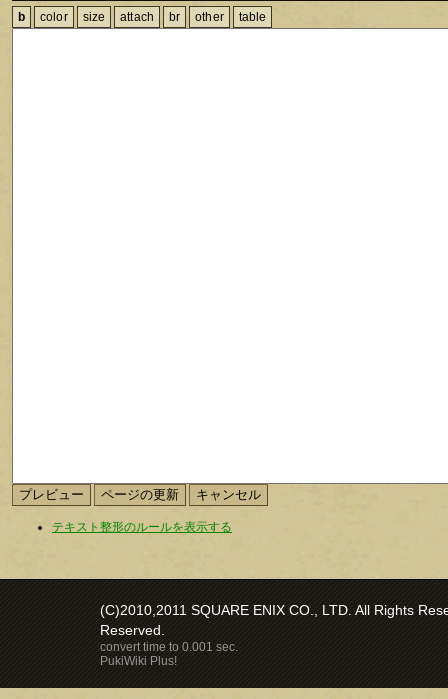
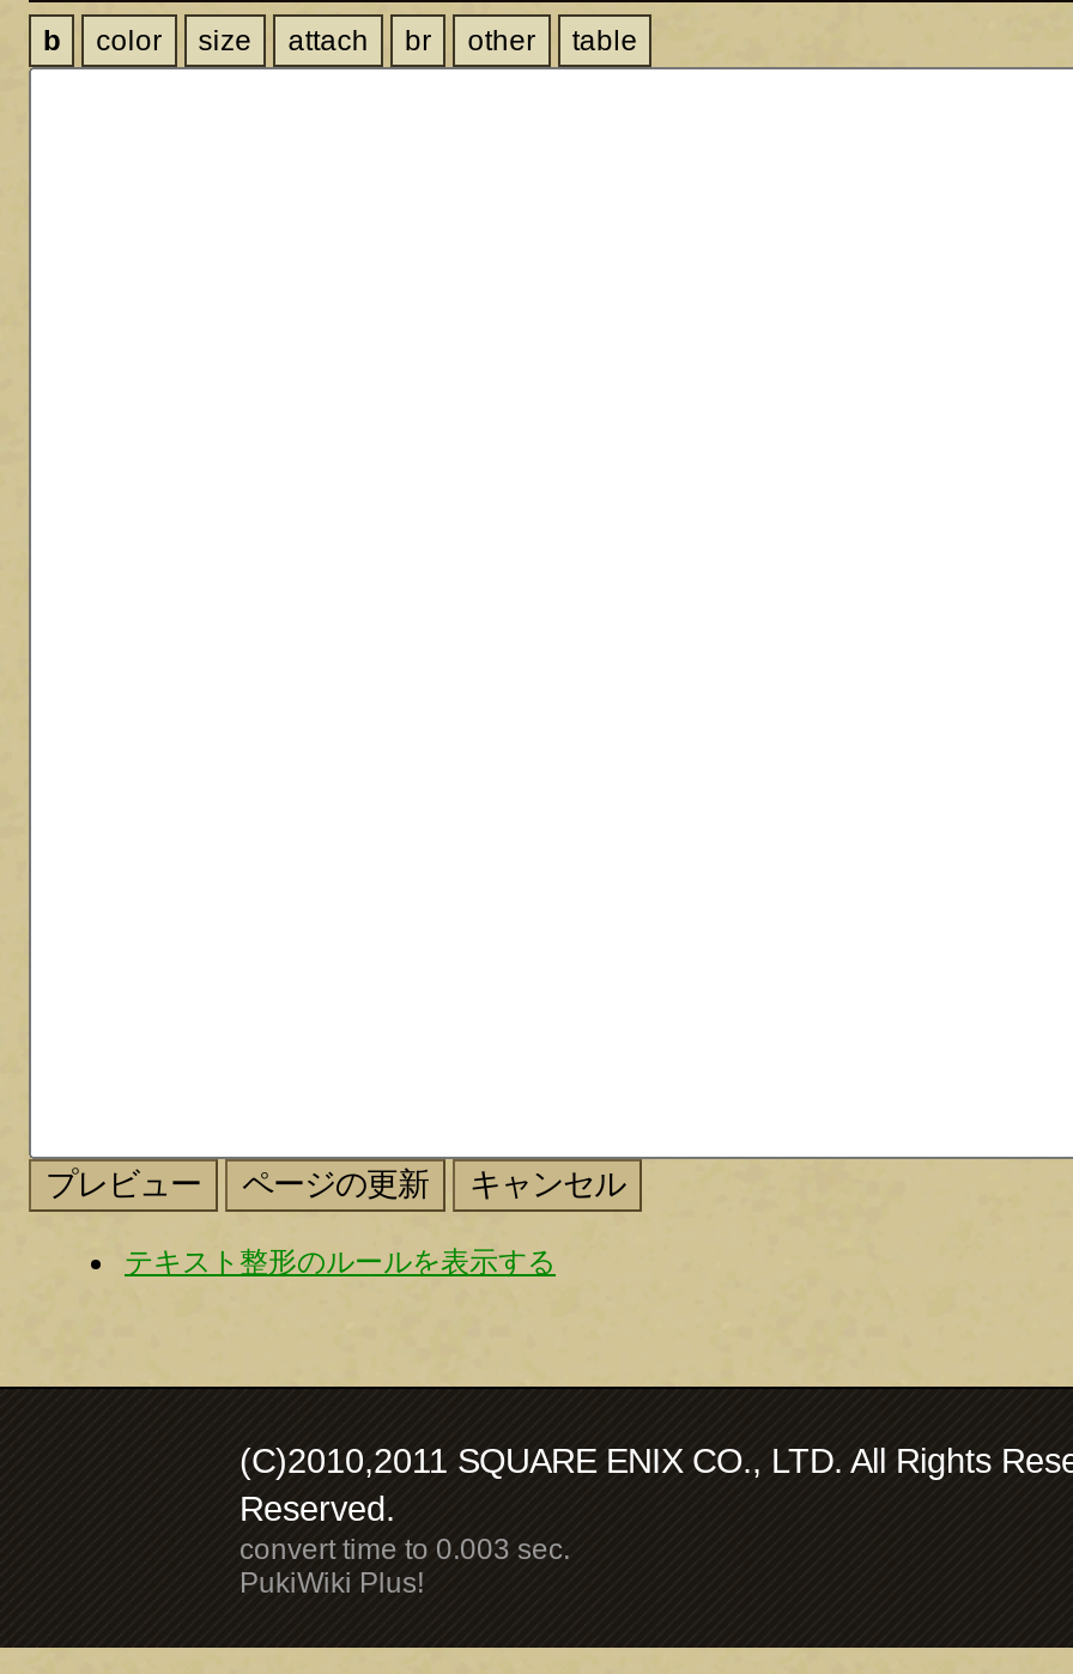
[100,640,238,654] convert time to 0.001 sec. -> [240,1533,570,1566] convert time to 0.003 sec.

